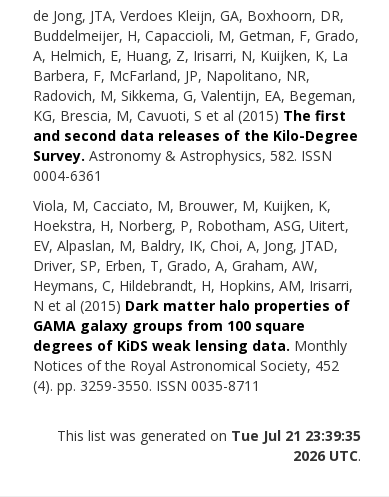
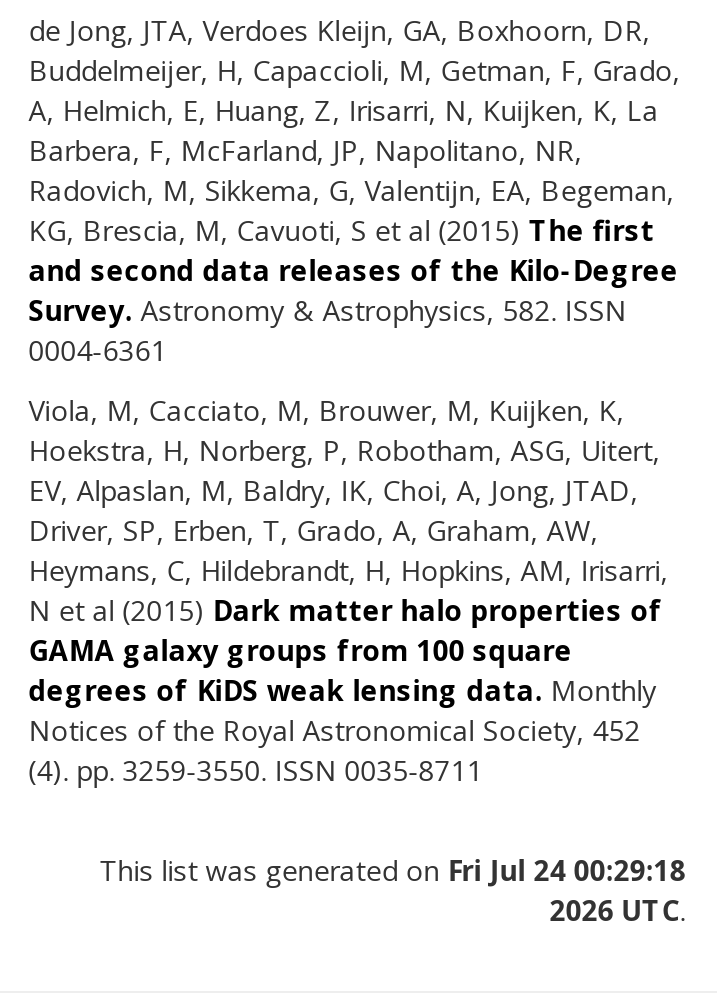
[57,426,361,445] This list was generated on Tue Jul 21 23:39:35 -> [99,850,685,888] This list was generated on Fri Jul 24 00:29:18

